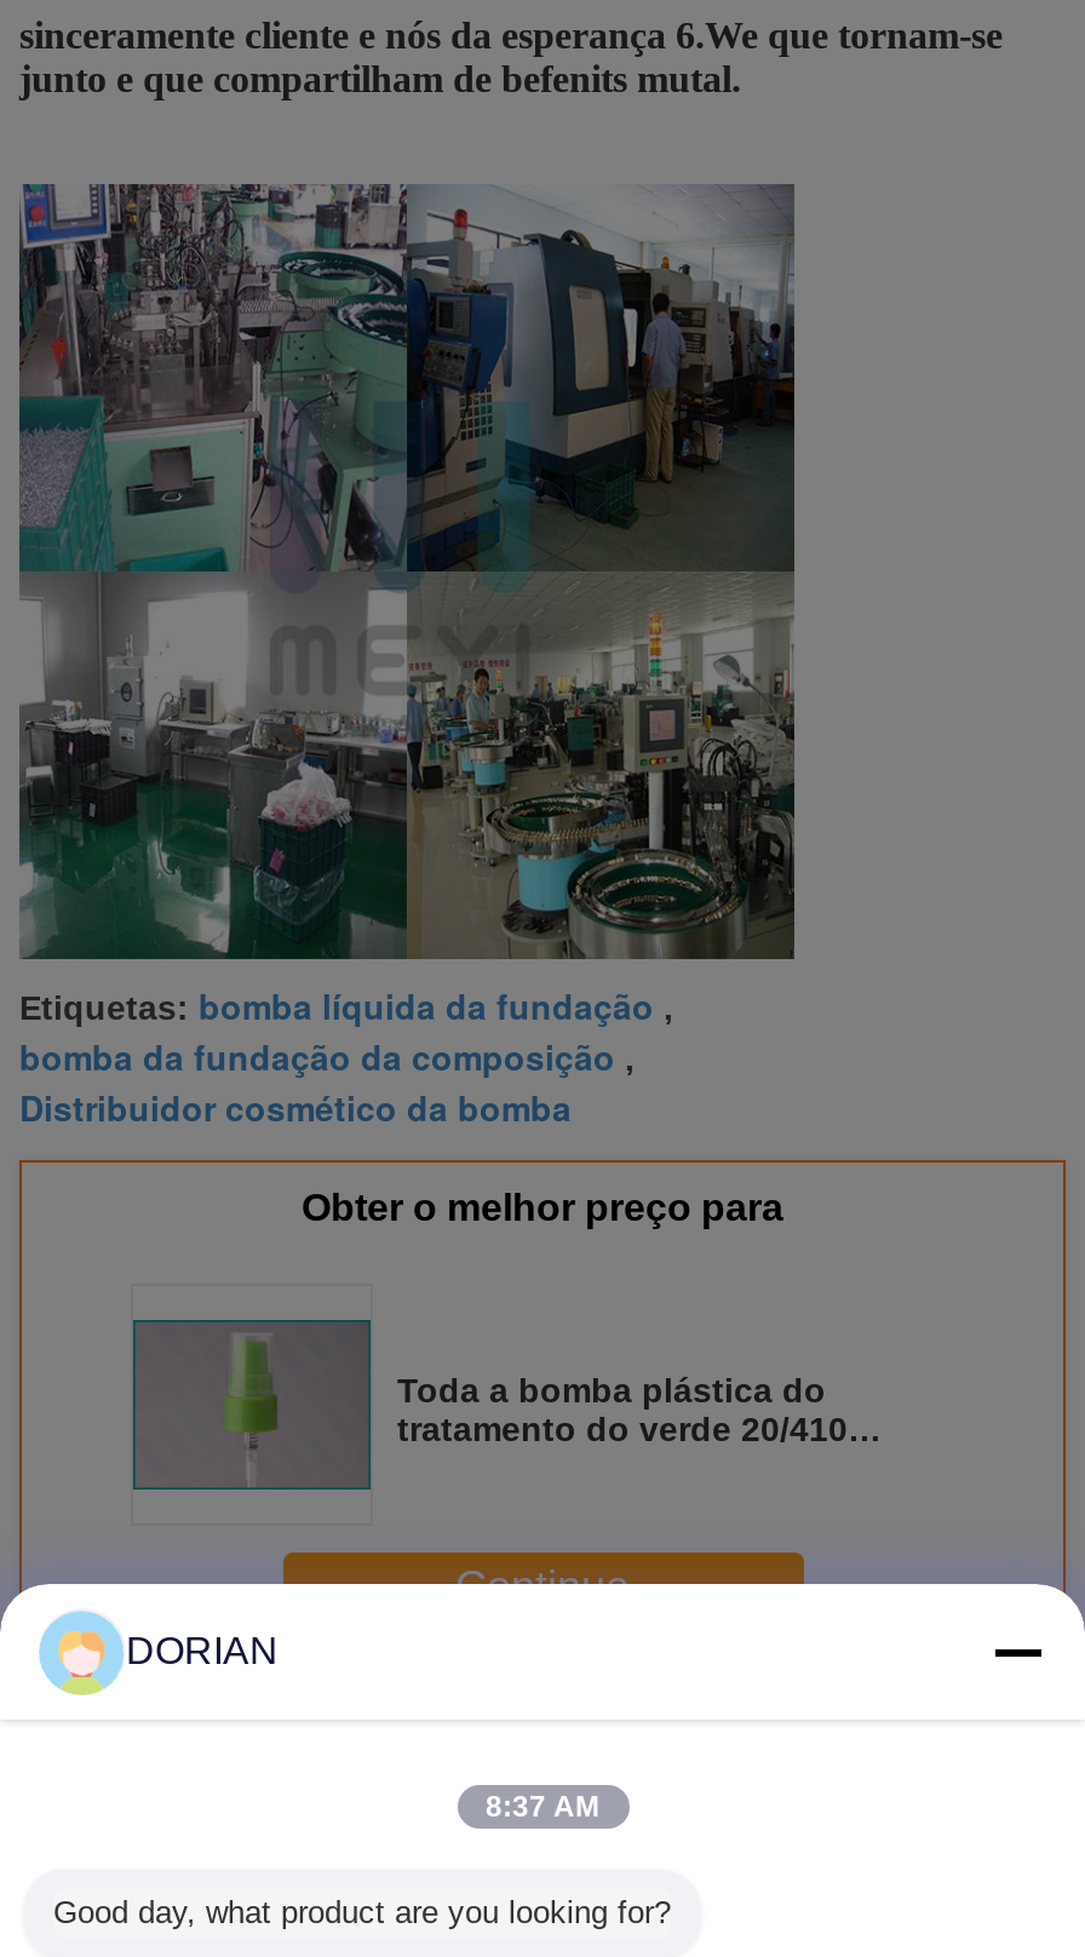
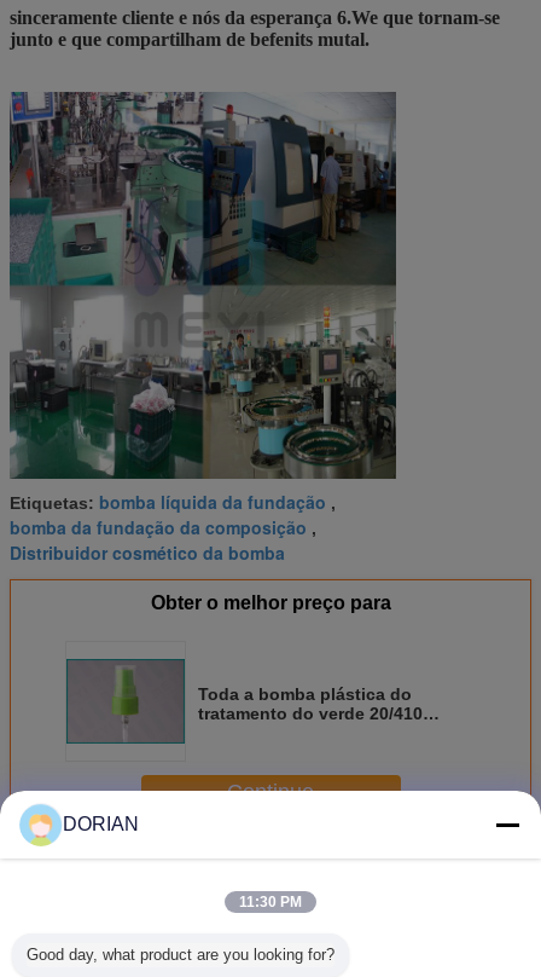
[486,1790,599,1824] 8:37 AM -> [239,894,302,910] 11:30 PM

